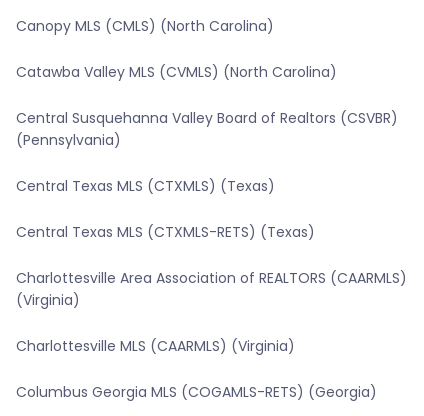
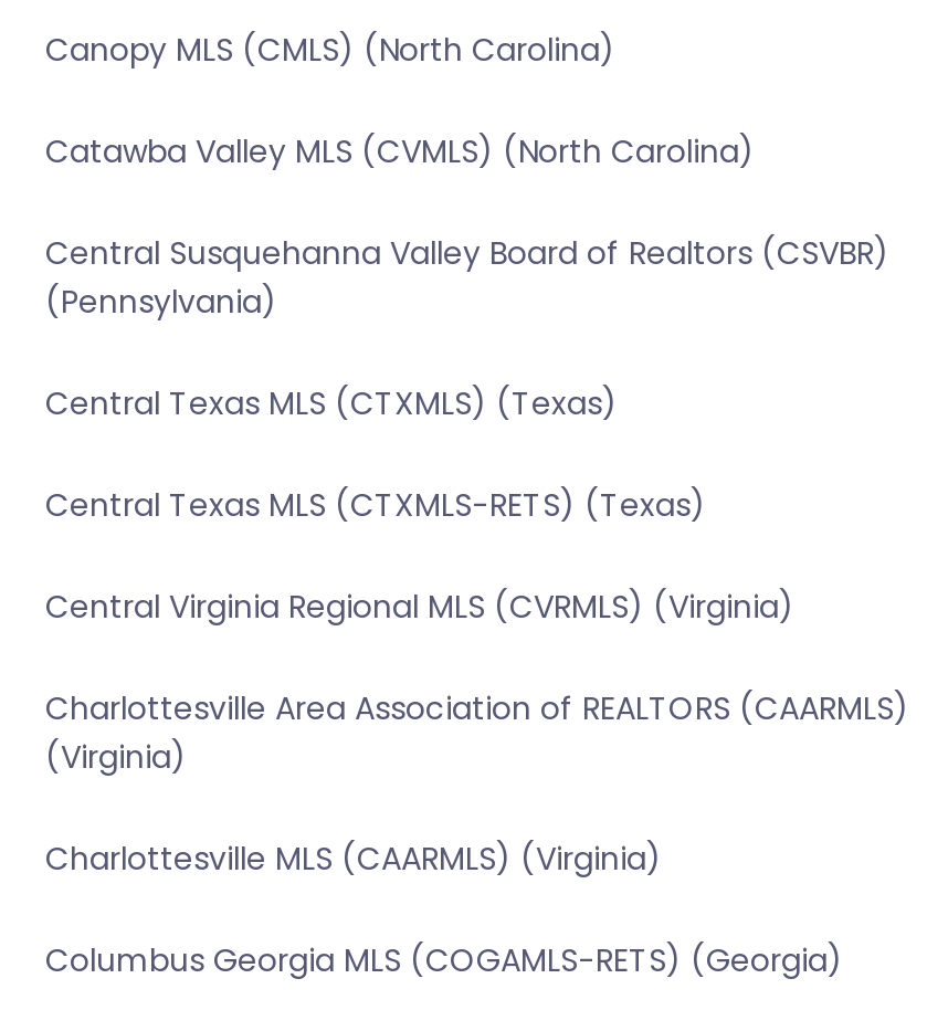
none -> [45,585,794,629] Central Virginia Regional MLS (CVRMLS) (Virginia)

